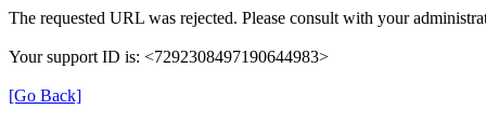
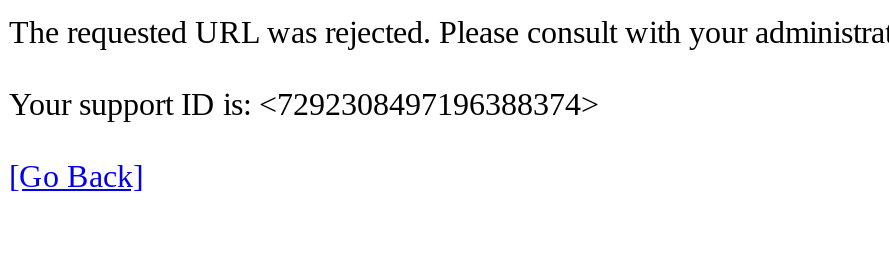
[9,47,329,66] Your support ID is: <7292308497190644983> -> [9,87,599,121] Your support ID is: <7292308497196388374>

